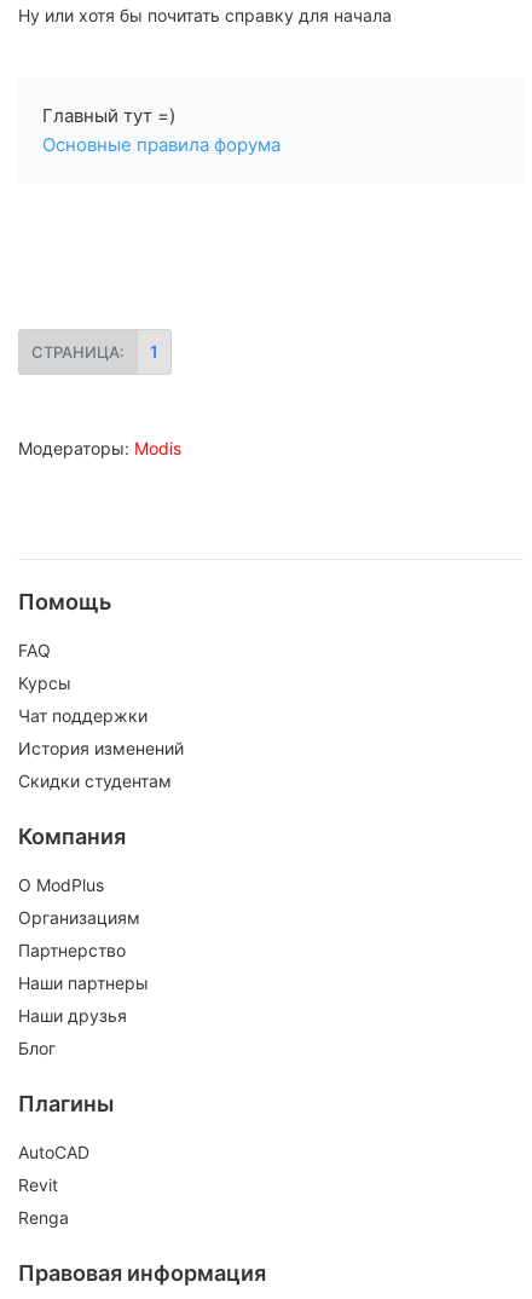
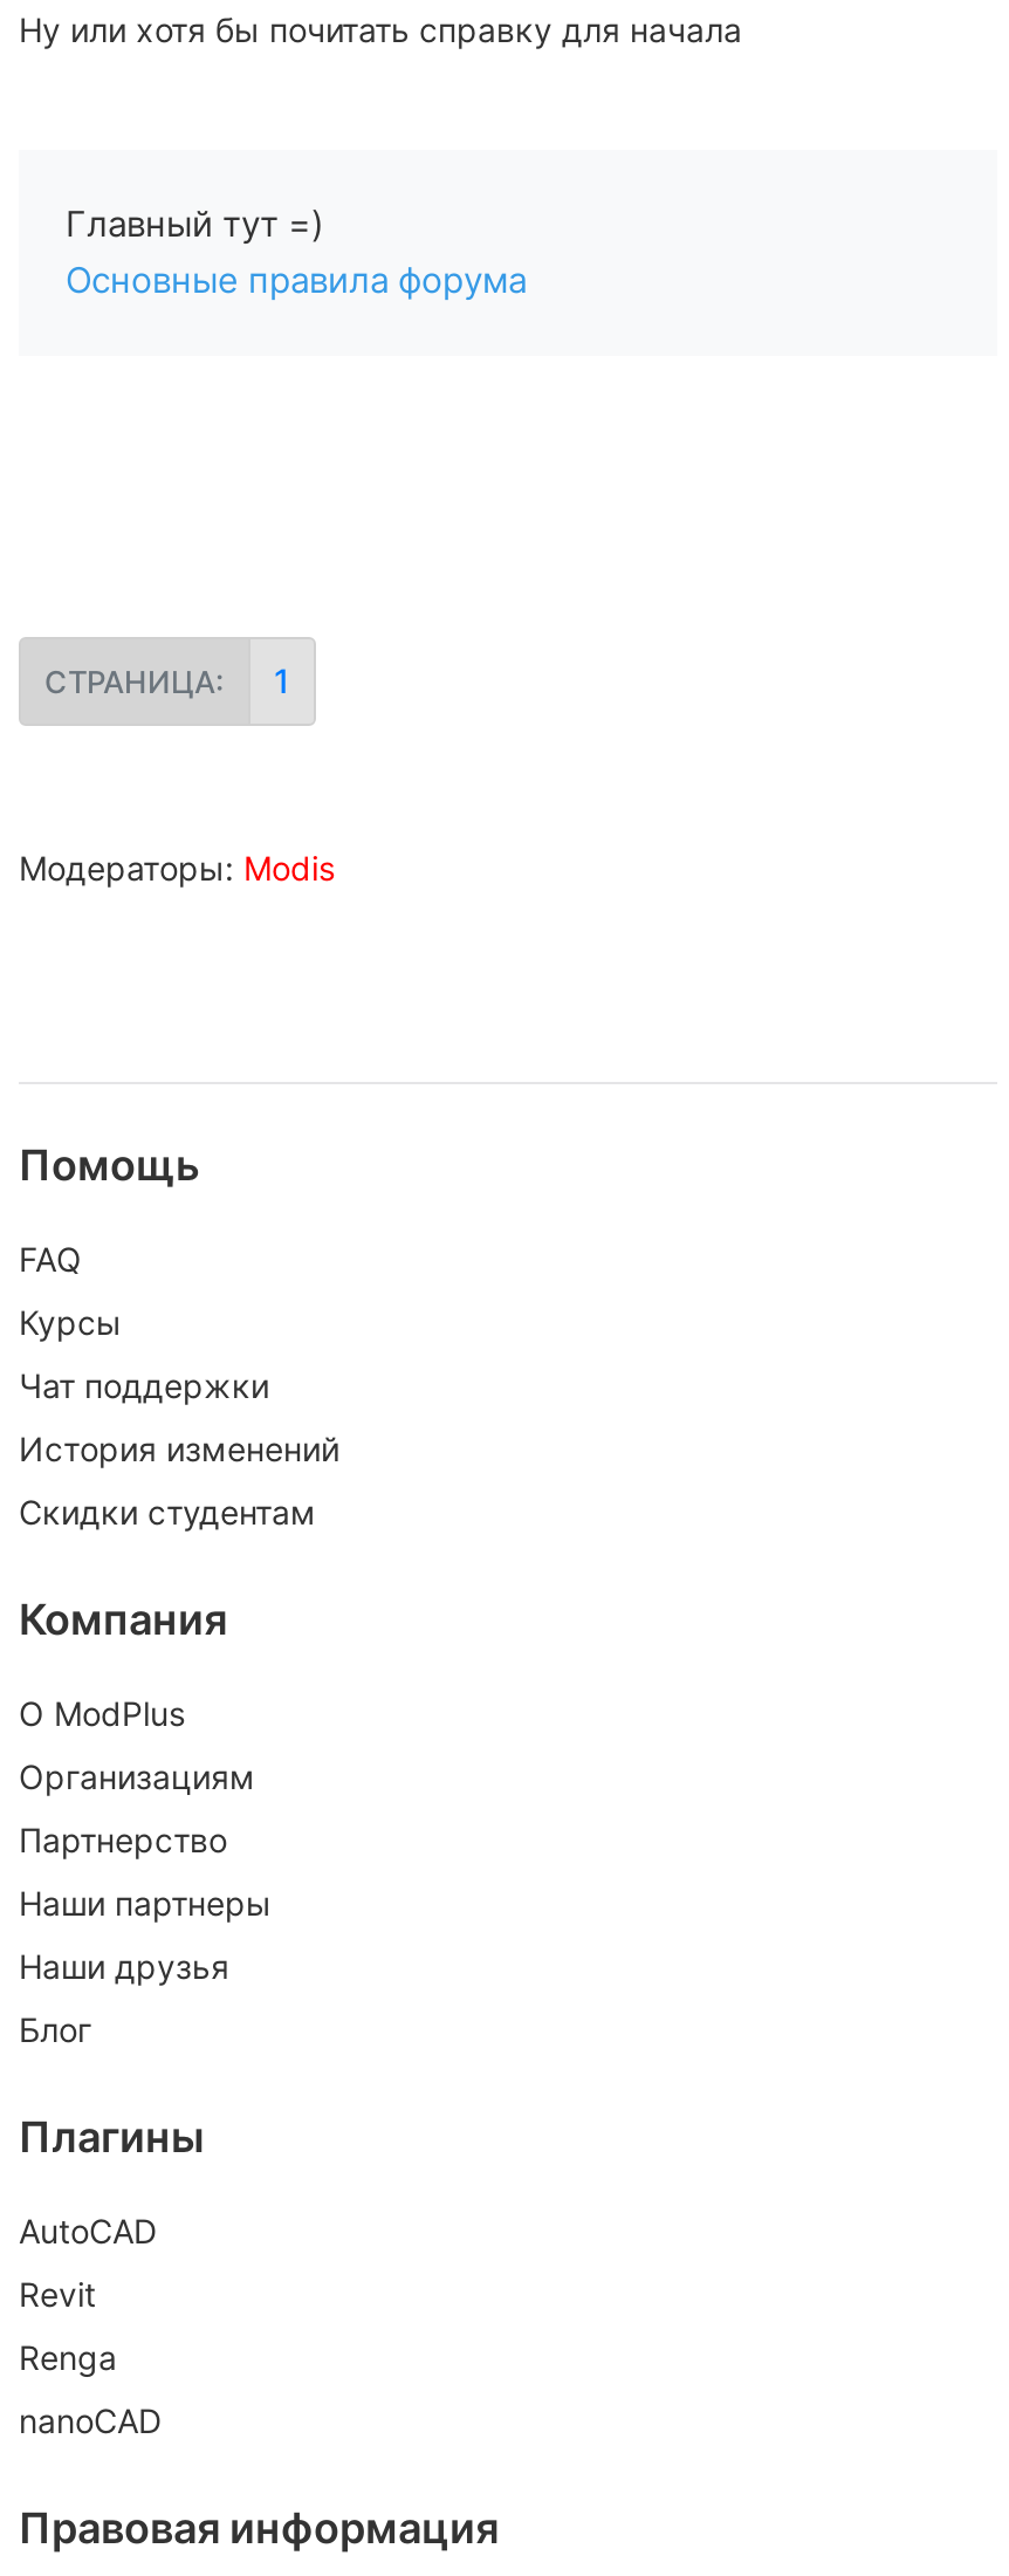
none -> [19,2400,162,2440] nanoCAD

